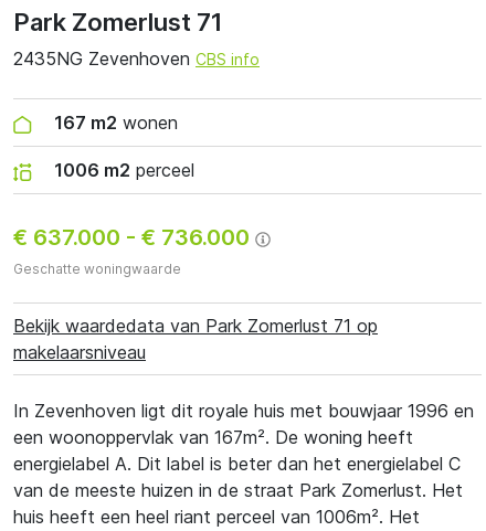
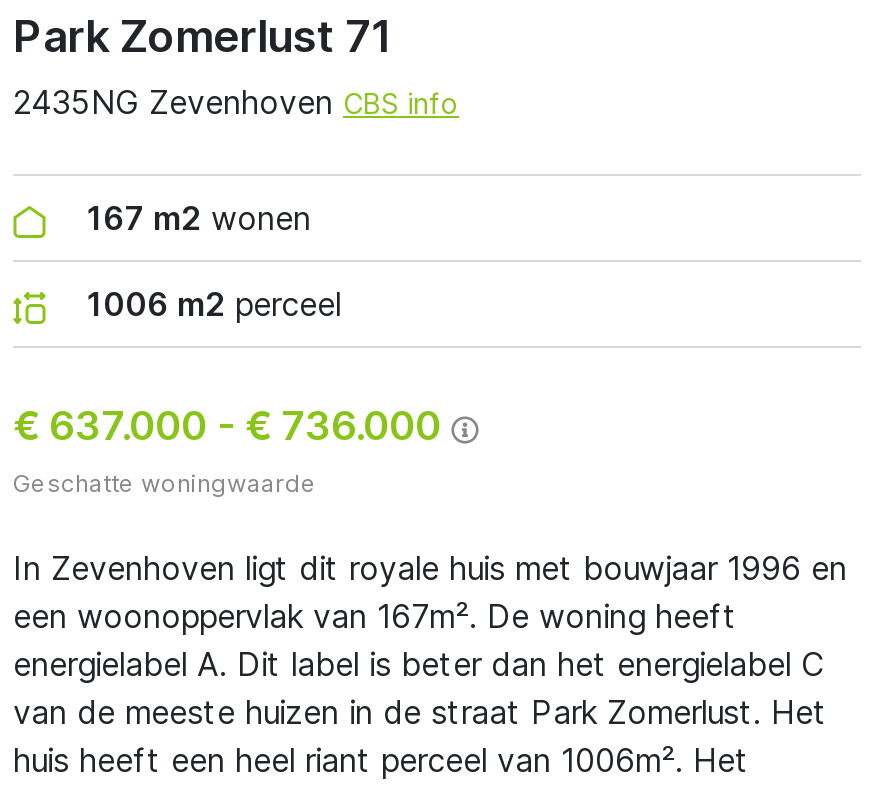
[13,315,378,363] Bekijk waardedata van Park Zomerlust 71 op | makelaarsniveau -> none

